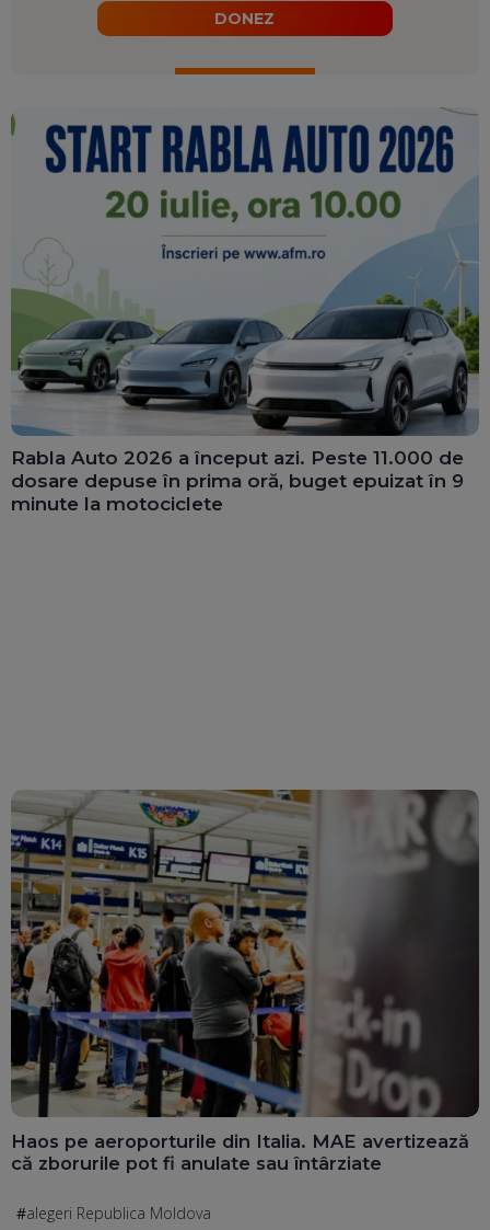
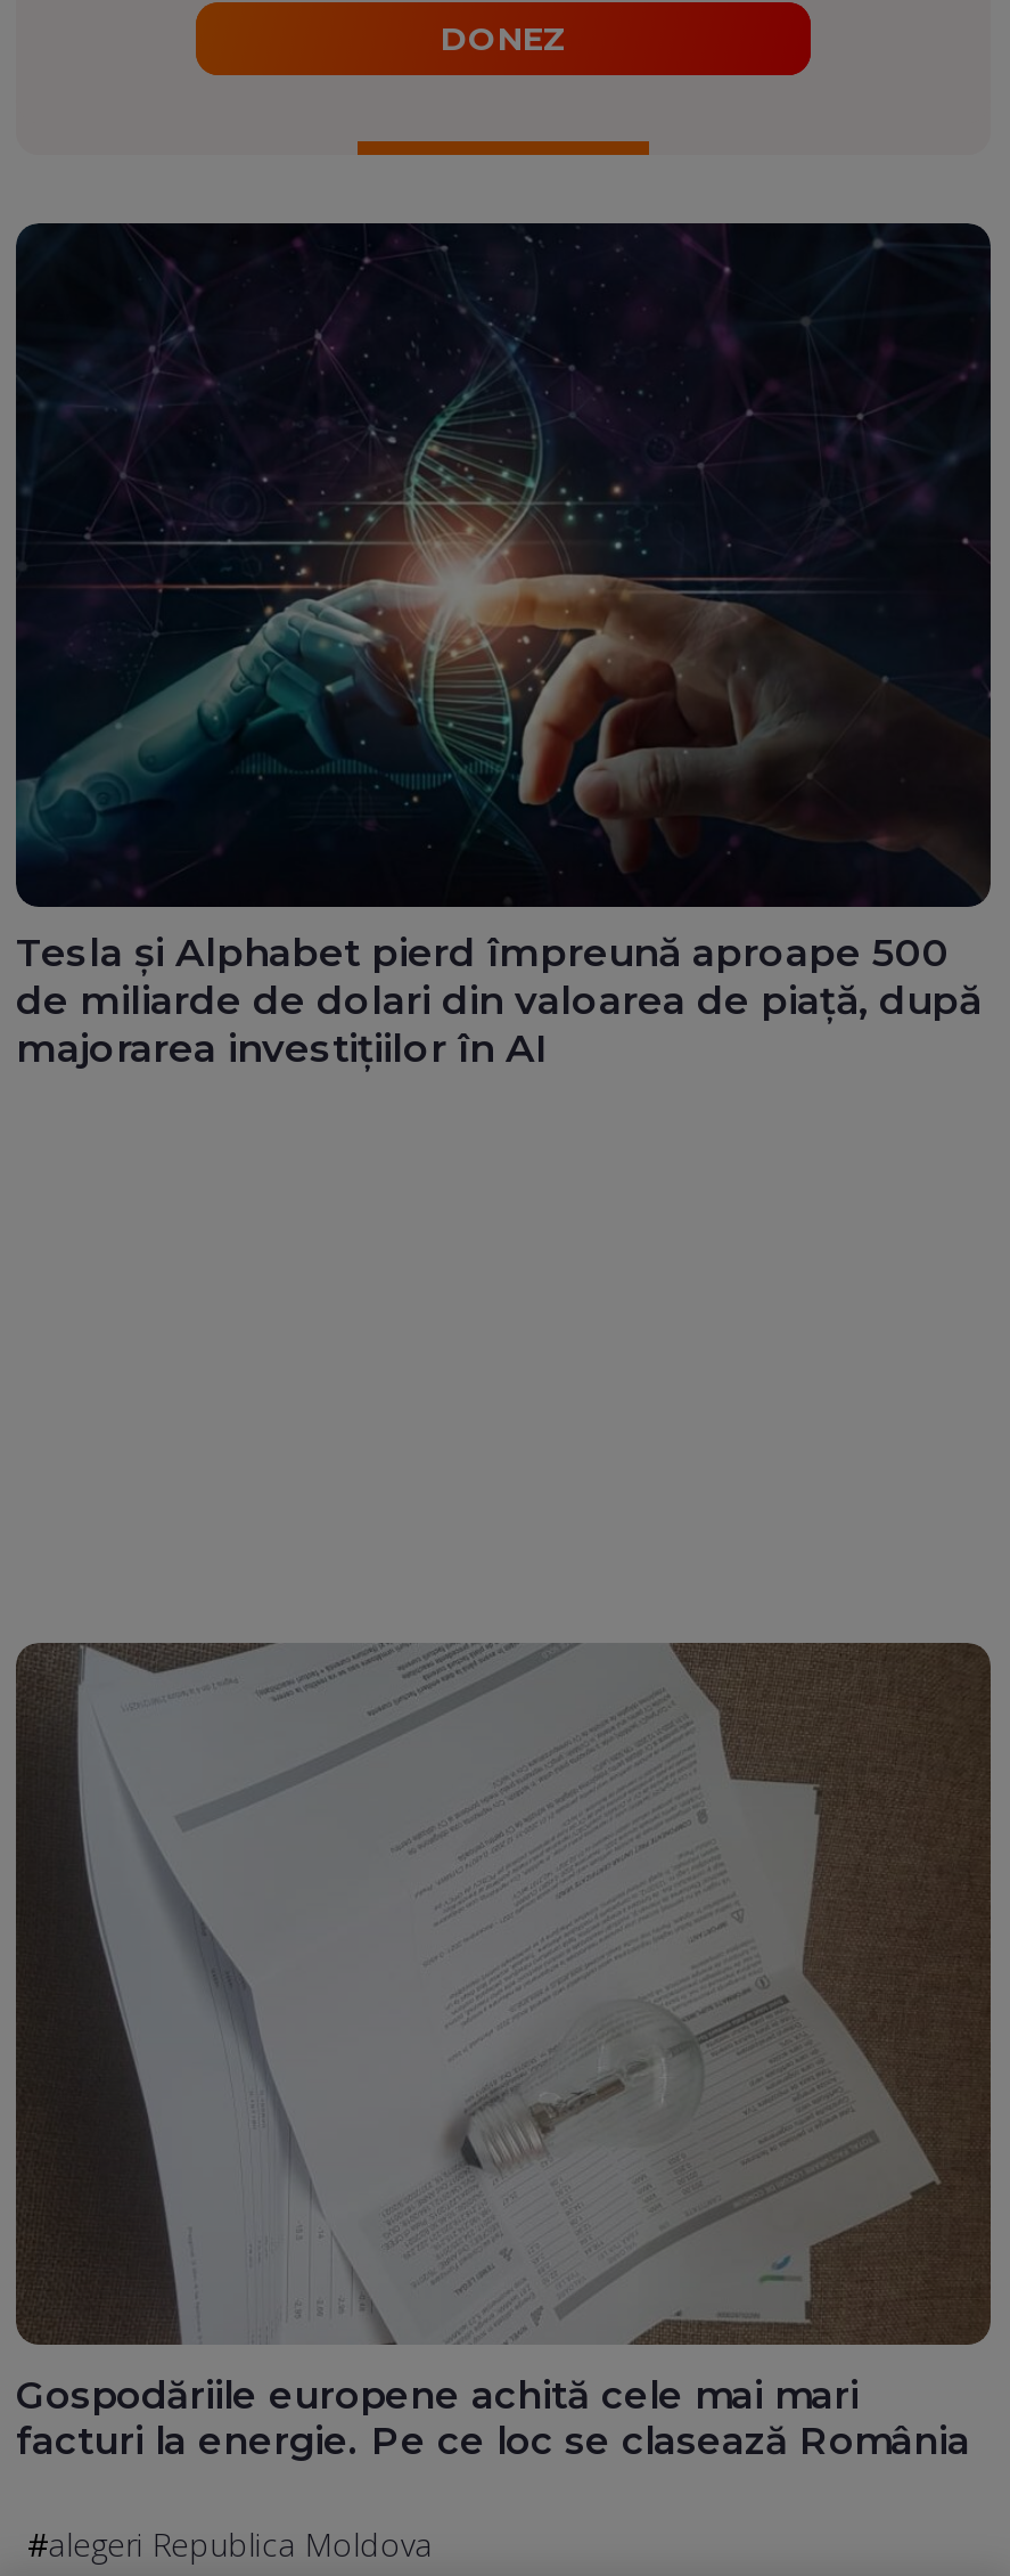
[10,107,480,515] [image] | Rabla Auto 2026 a început azi. Peste 11.000 de | dosare depuse în prima oră, buget epuizat în 9 | minute la motociclete -> [14,221,993,1072] [image] | Tesla și Alphabet pierd împreună aproape 500 | de miliarde de dolari din valoarea de piață, după | majorarea investițiilor în AI
[10,789,479,1175] [image] | Haos pe aeroporturile din Italia. MAE avertizează | că zborurile pot fi anulate sau întârziate -> [16,1643,991,2463] [image] | Gospodăriile europene achită cele mai mari | facturi la energie. Pe ce loc se clasează România

